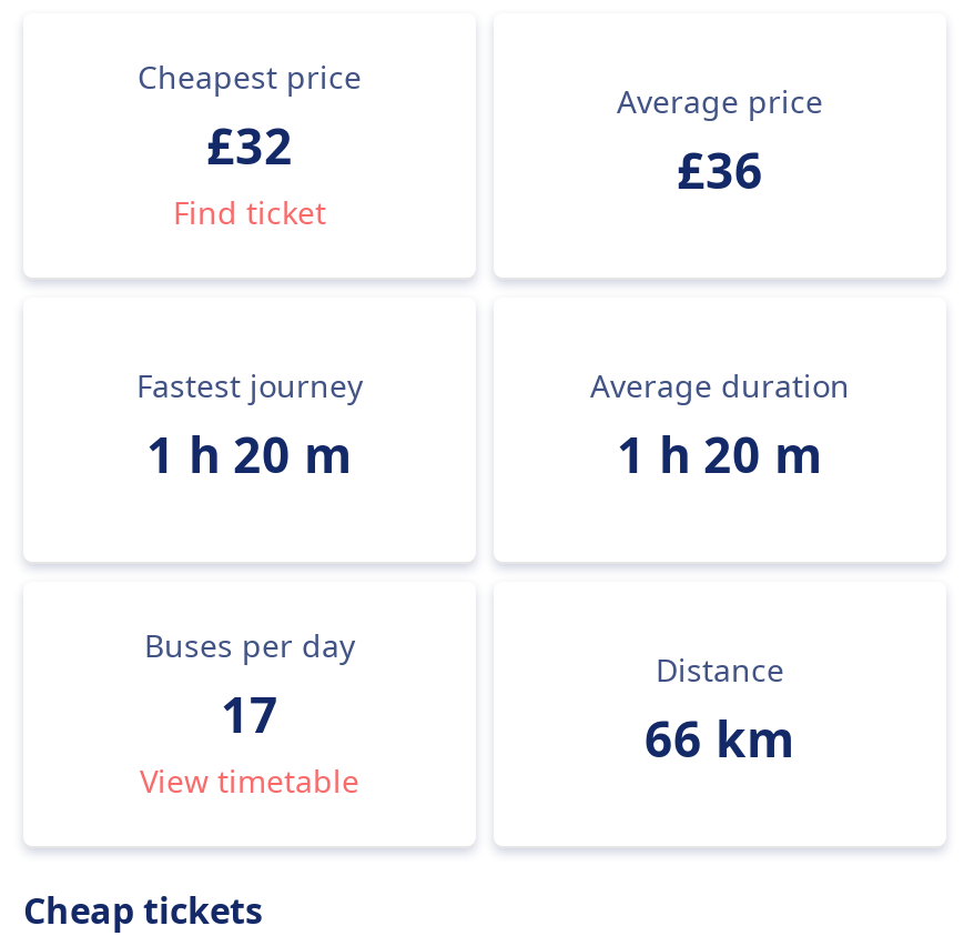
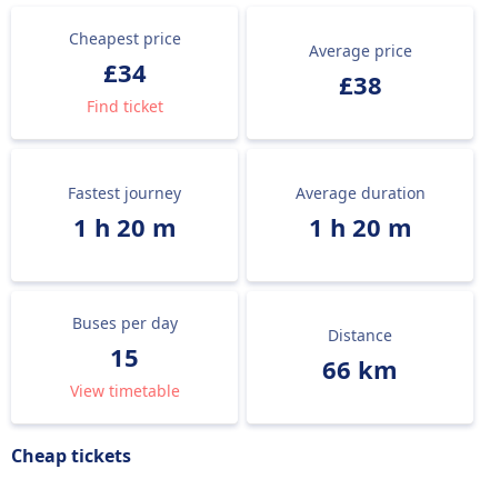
[206,111,293,178] £32 -> [103,56,146,89] £34
[677,135,763,202] £36 -> [338,68,382,101] £38
[221,680,278,746] 17 -> [110,340,139,373] 15

